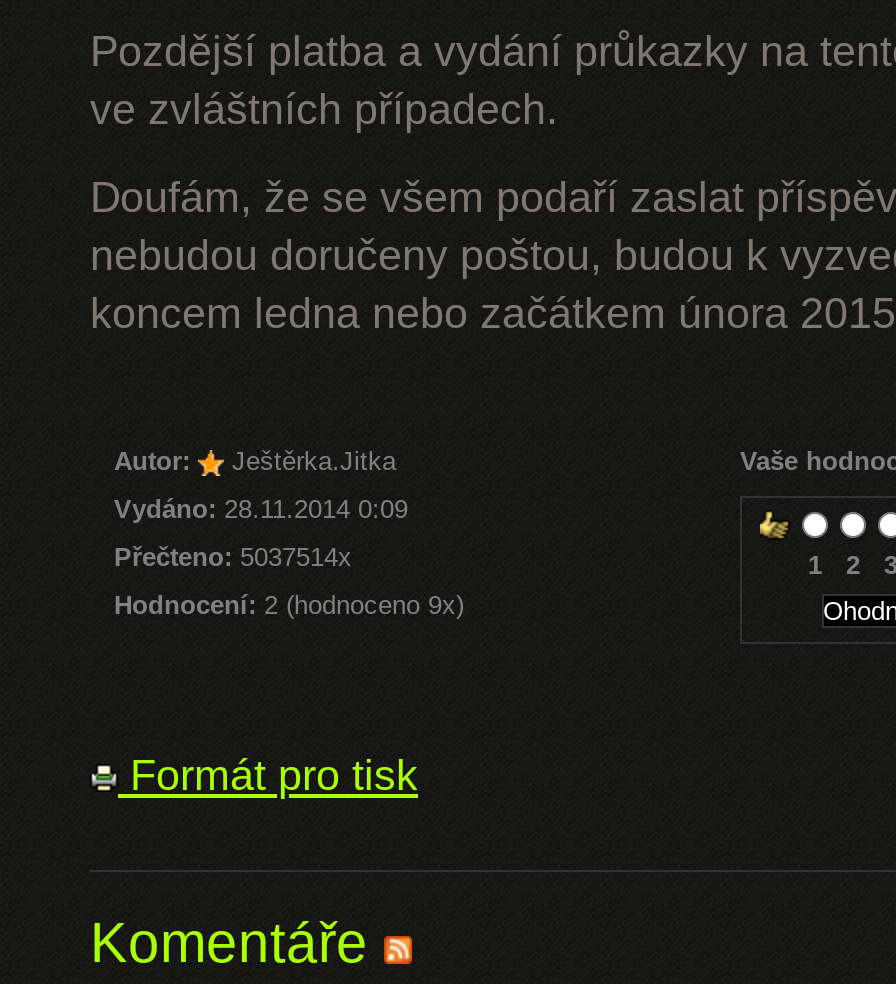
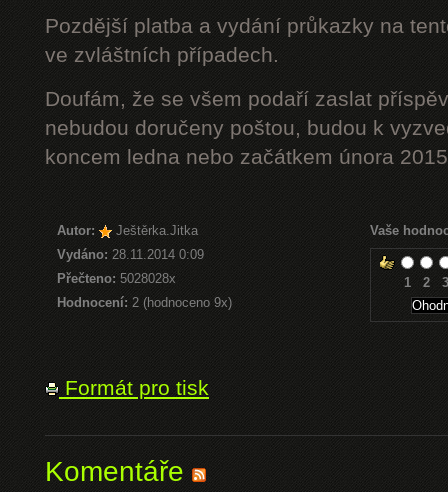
[114,542,352,572] Přečteno: 5037514x -> [57,271,176,286] Přečteno: 5028028x

